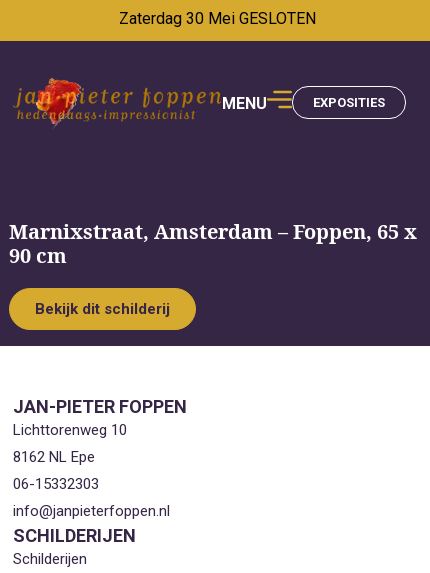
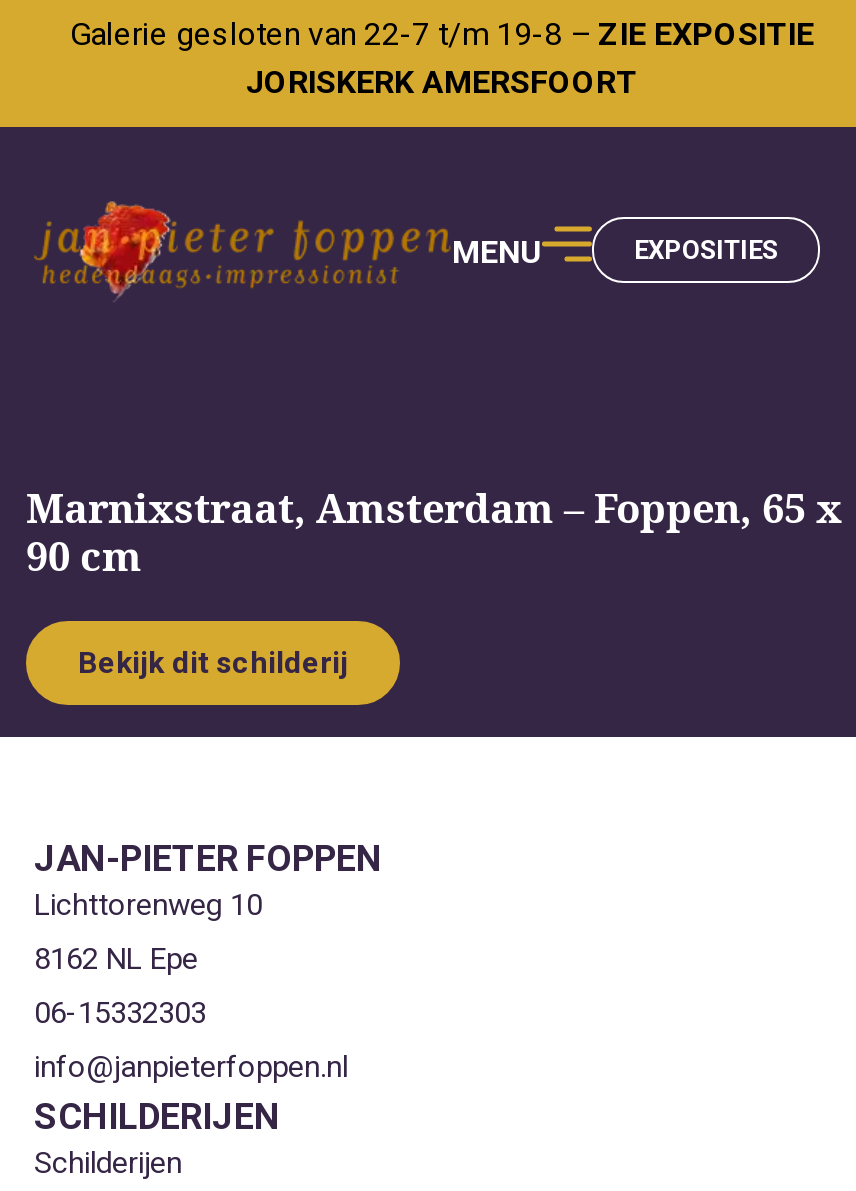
[118,9,315,28] Zaterdag 30 Mei GESLOTEN -> [70,15,814,101] Galerie gesloten van 22-7 t/m 19-8 – ZIE EXPOSITIE | JORISKERK AMERSFOORT

